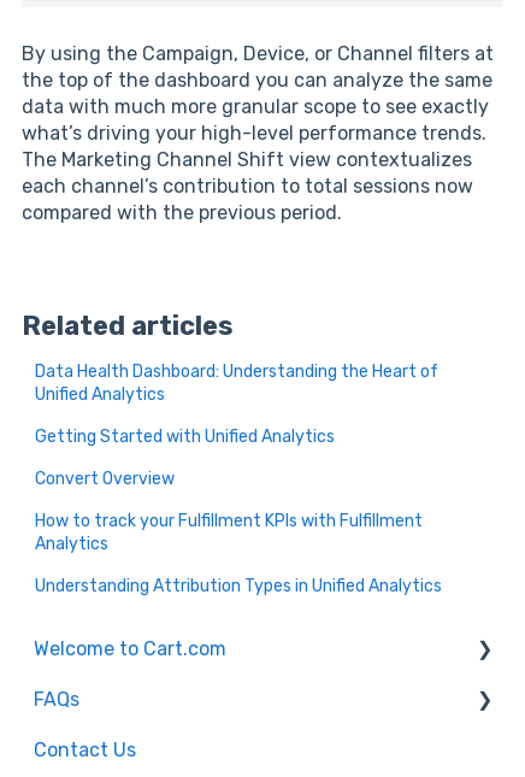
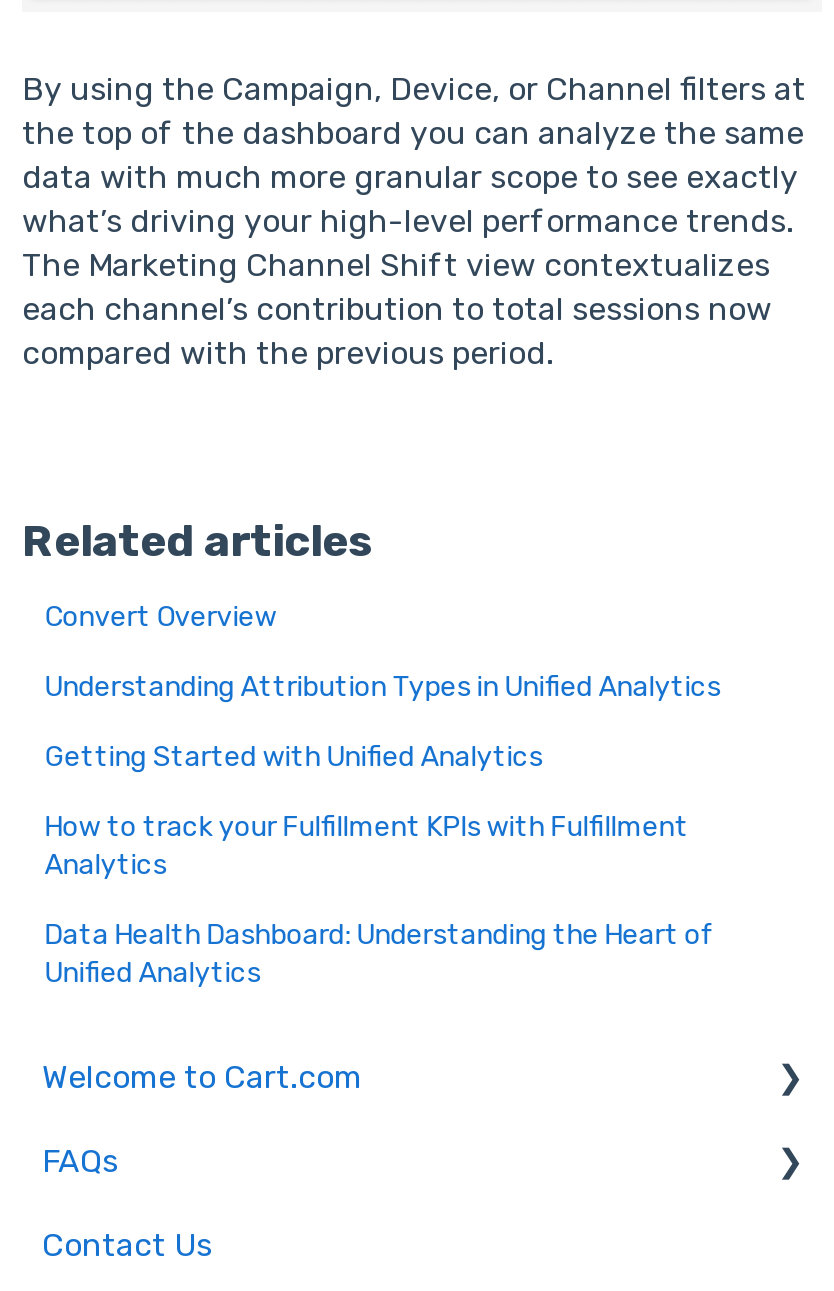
moved [35,361,439,404] -> [44,917,714,989]: Data Health Dashboard: Understanding the Heart of | Unified Analytics
moved [35,426,442,596] -> [44,599,720,881]: Getting Started with Unified Analytics | Convert Overview | How to track your Fulfillment KPIs with Fulfillment | Analytics | Understanding Attribution Types in Unified Analytics

